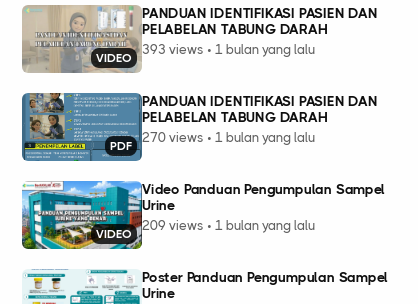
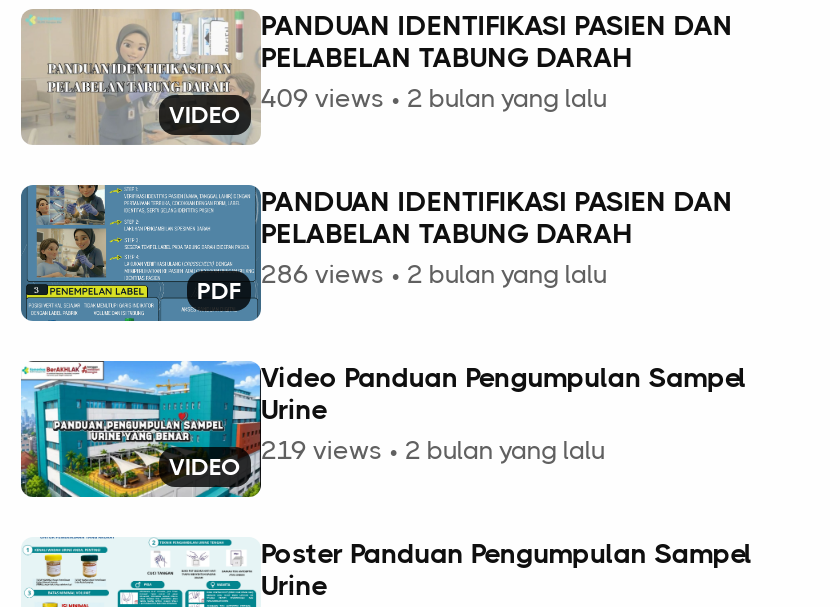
[142,42,315,57] 393 views • 1 bulan yang lalu -> [261,83,607,113] 409 views • 2 bulan yang lalu
[142,130,315,145] 270 views • 1 bulan yang lalu -> [261,259,607,289] 286 views • 2 bulan yang lalu
[142,218,315,233] 209 views • 1 bulan yang lalu -> [261,435,605,465] 219 views • 2 bulan yang lalu

